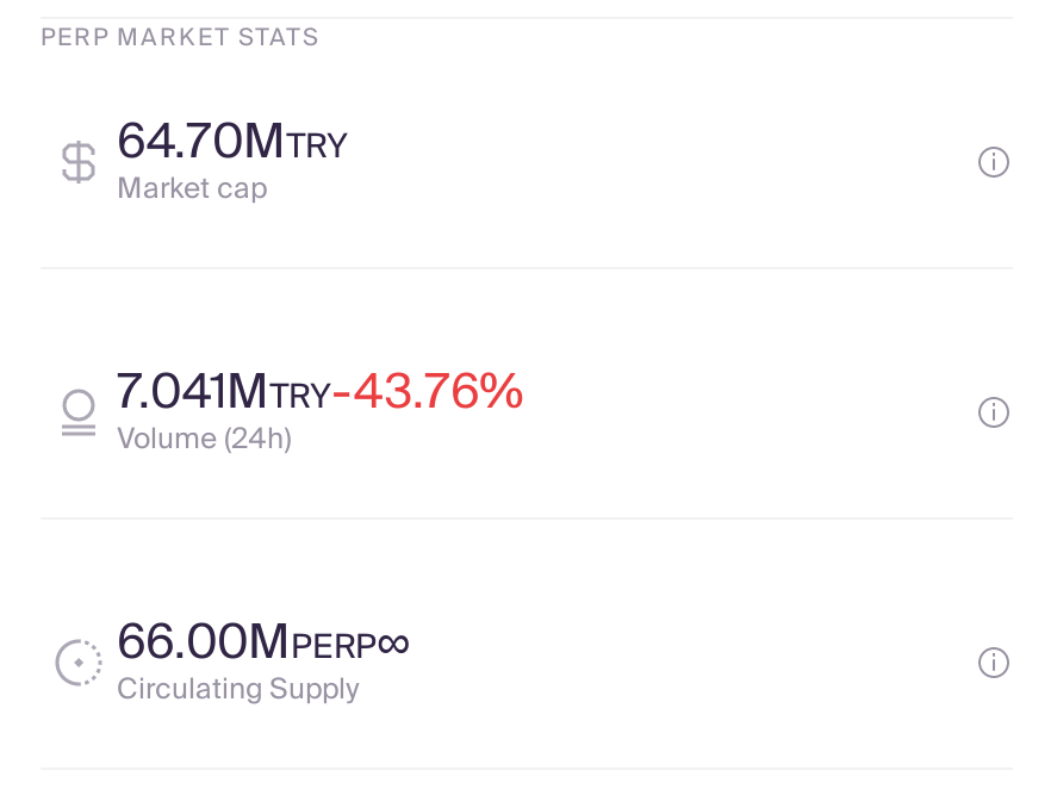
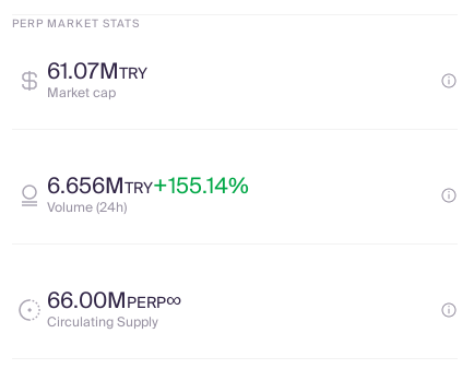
[117,102,348,184] 64.70MTRY -> [47,53,147,91] 61.07MTRY
[117,353,524,434] 7.041MTRY-43.76% -> [47,168,249,205] 6.656MTRY+155.14%

